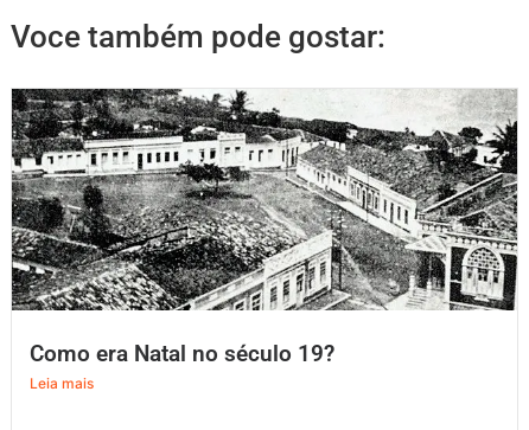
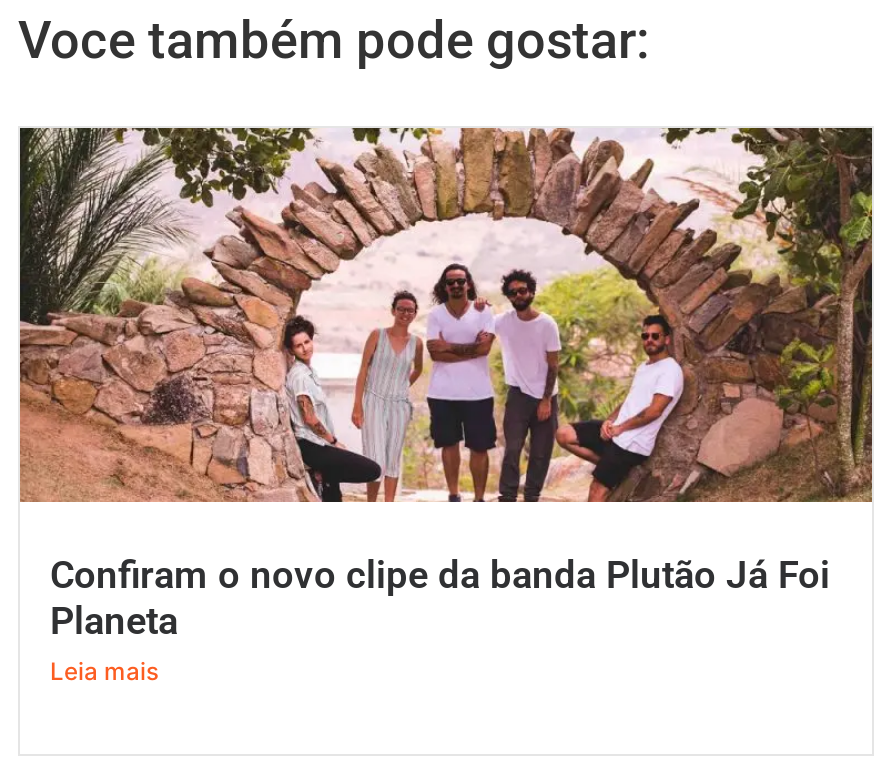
[11,88,518,367] [image] | Como era Natal no século 19? -> [18,126,874,644] [image] | Confiram o novo clipe da banda Plutão Já Foi | Planeta

